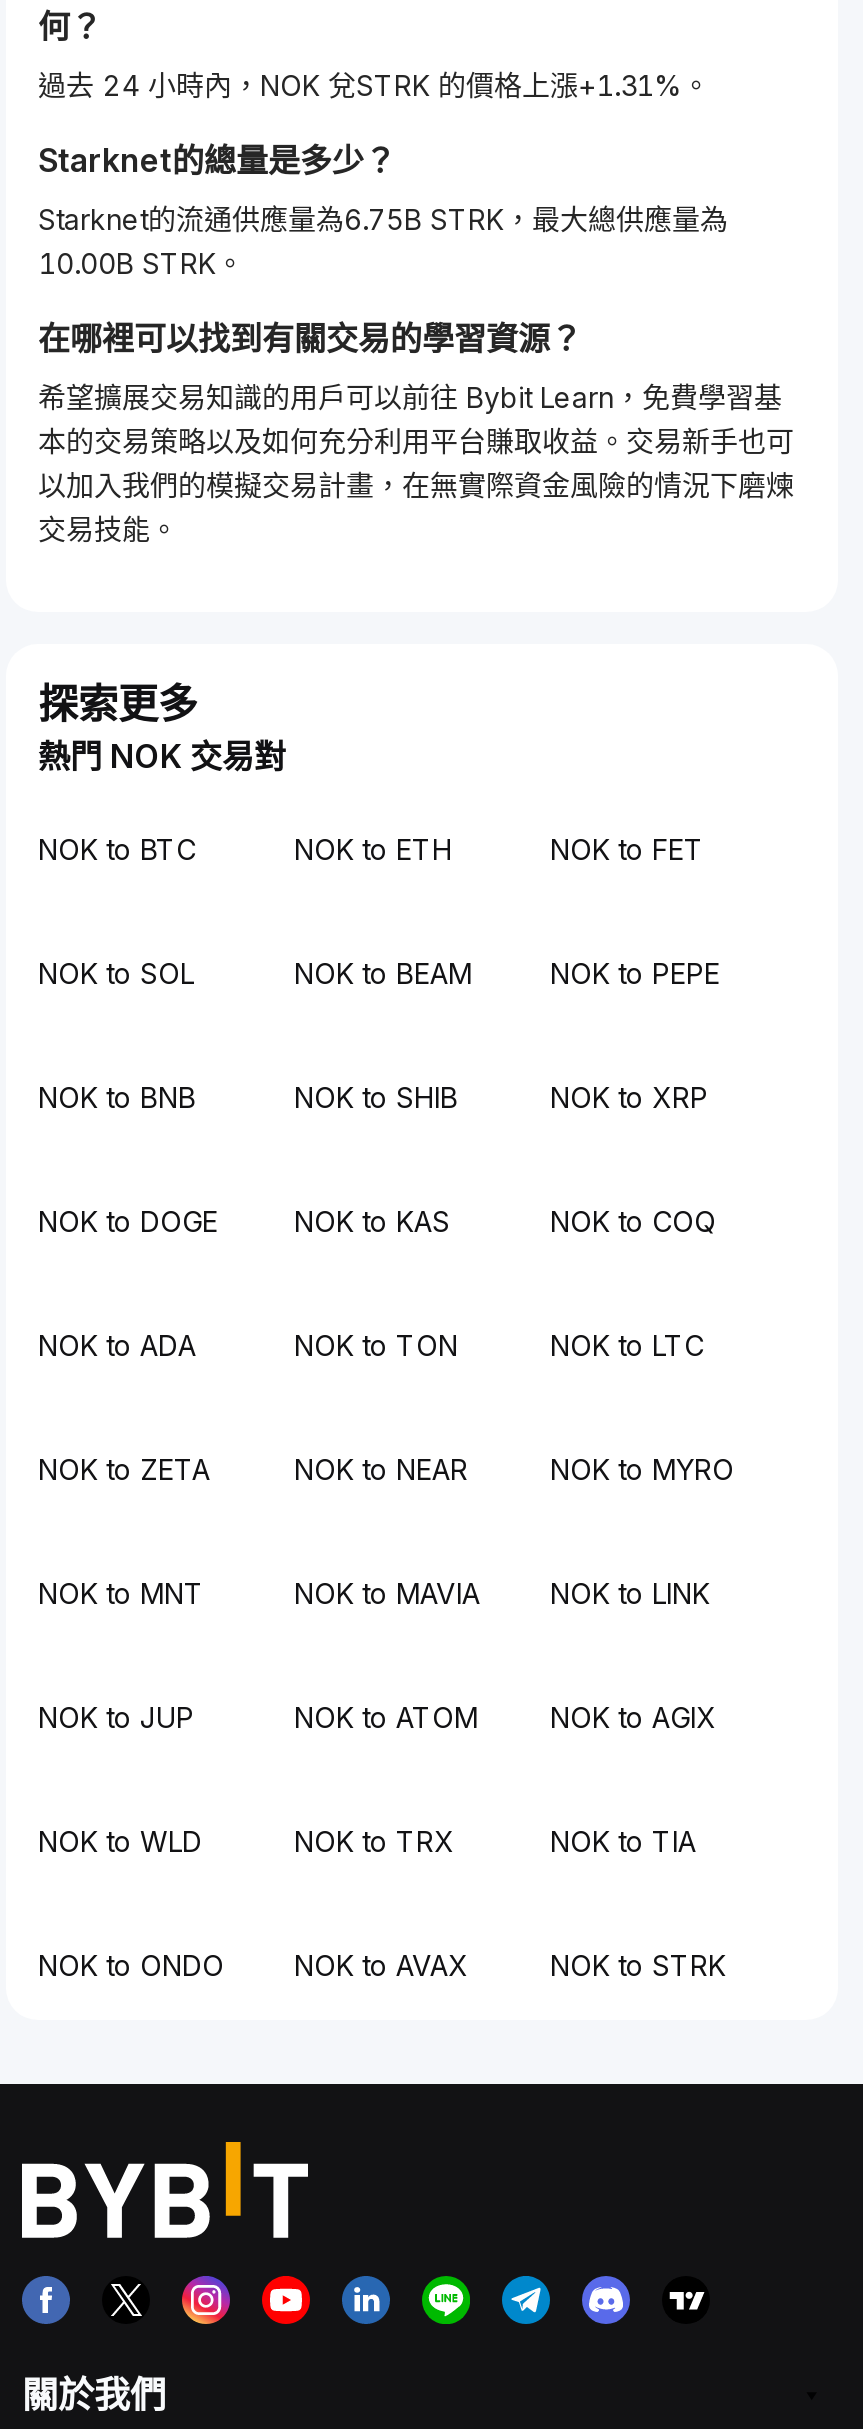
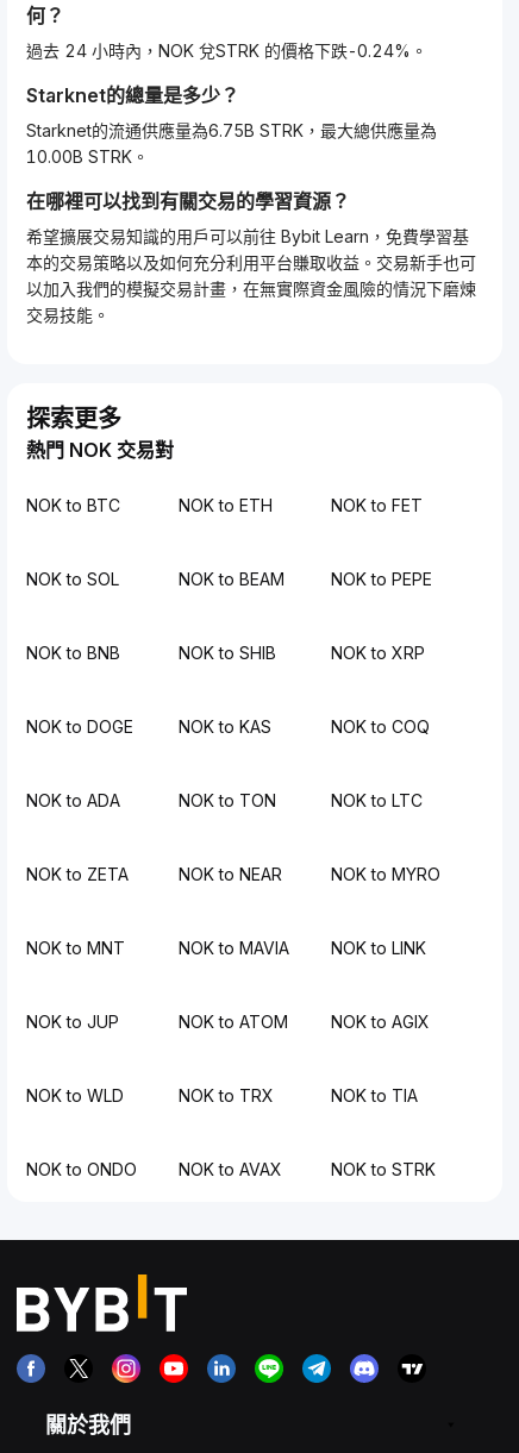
[38,68,710,102] 過去 24 小時內，NOK 兌STRK 的價格上漲+1.31%。 -> [26,40,427,61] 過去 24 小時內，NOK 兌STRK 的價格下跌-0.24%。

